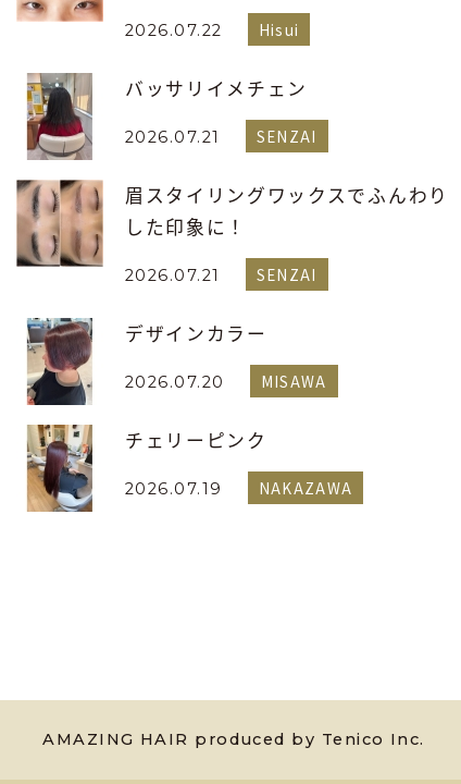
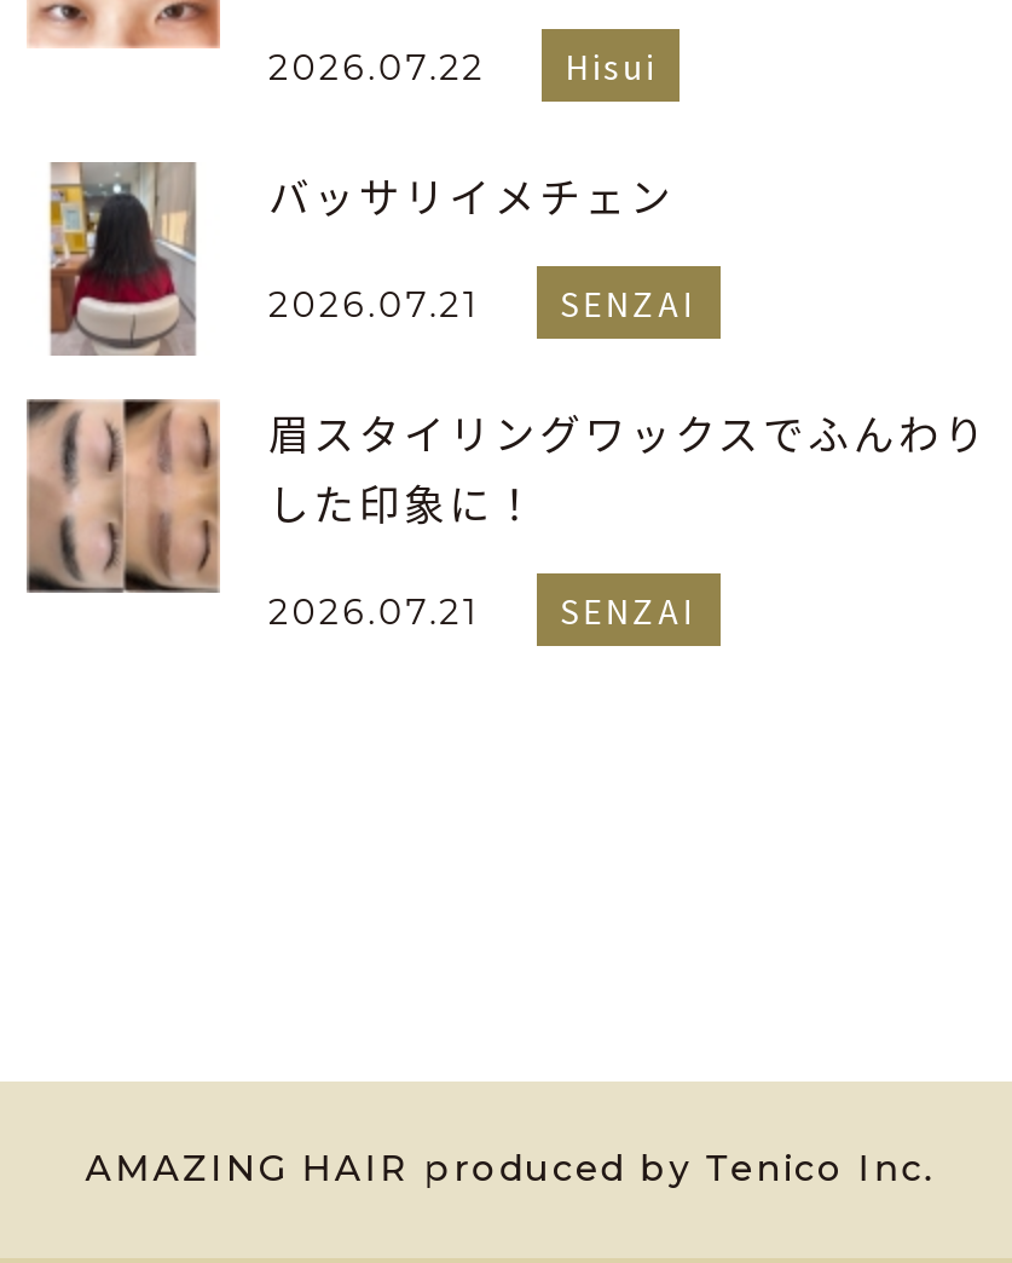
[26,317,353,499] [image] | デザインカラー | 2026.07.20 | MISAWA | チェリーピンク | 2026.07.19 | NAKAZAWA -> none
[26,424,94,513] [image] -> none

